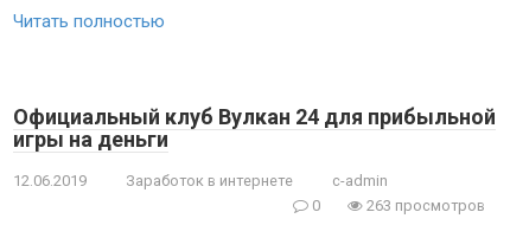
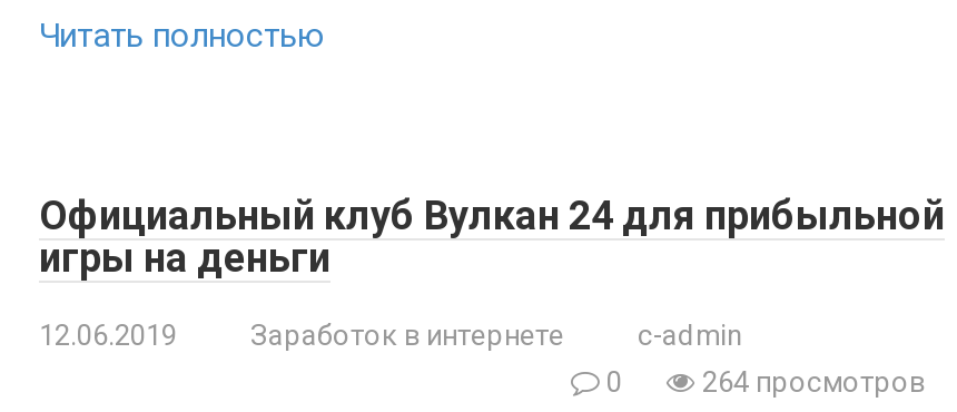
[363,197,485,214] 263 просмотров -> [695,365,925,399] 264 просмотров

